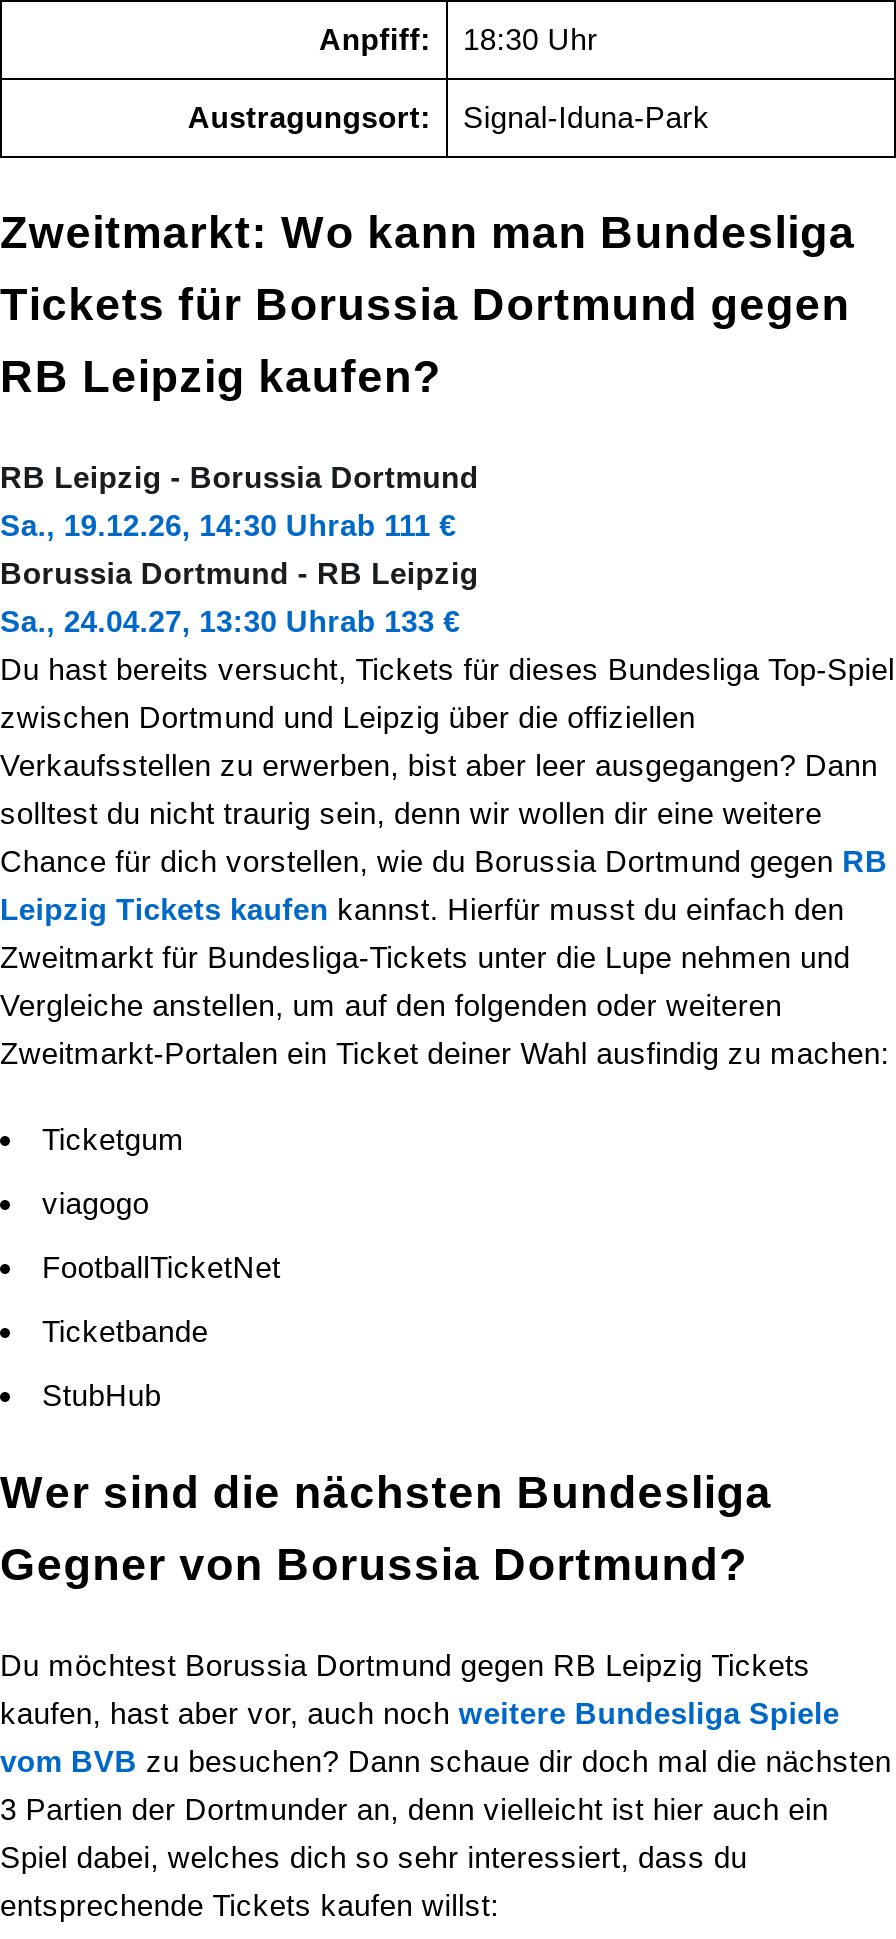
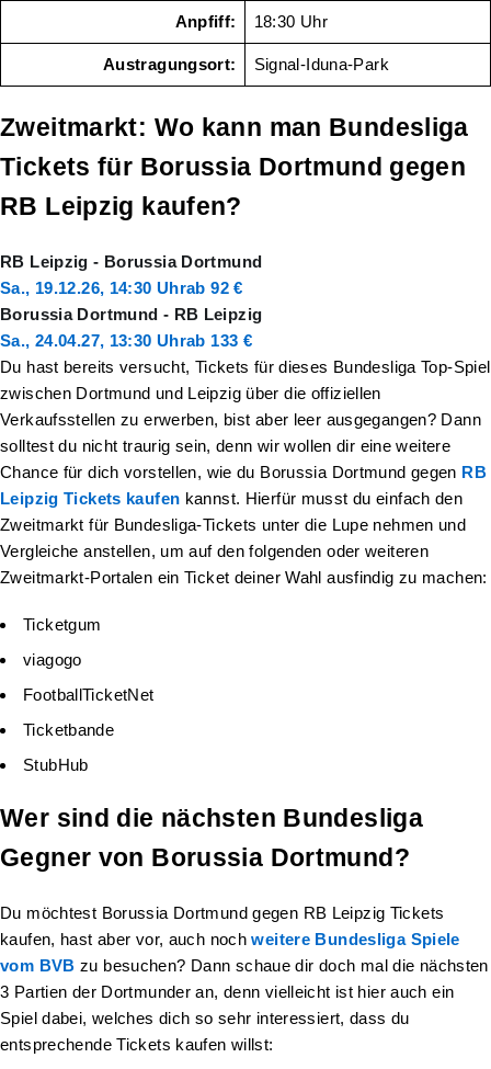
[0,508,456,542] Sa., 19.12.26, 14:30 Uhrab 111 € -> [0,278,243,297] Sa., 19.12.26, 14:30 Uhrab 92 €

